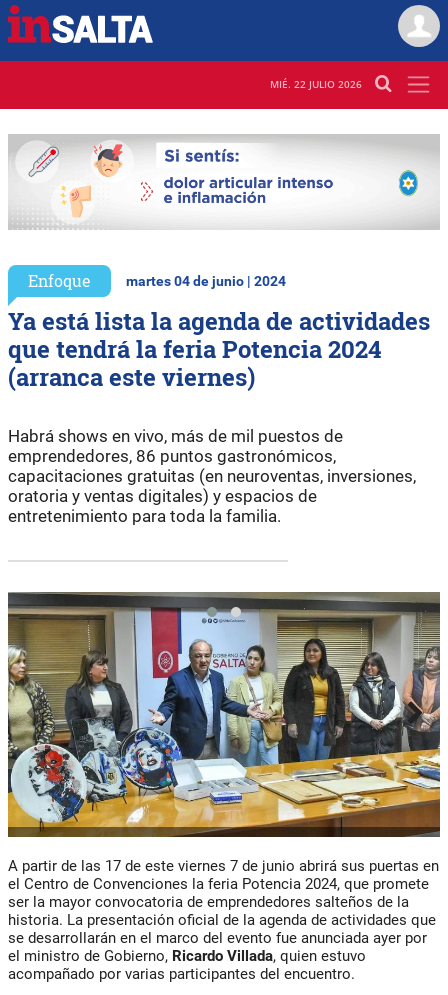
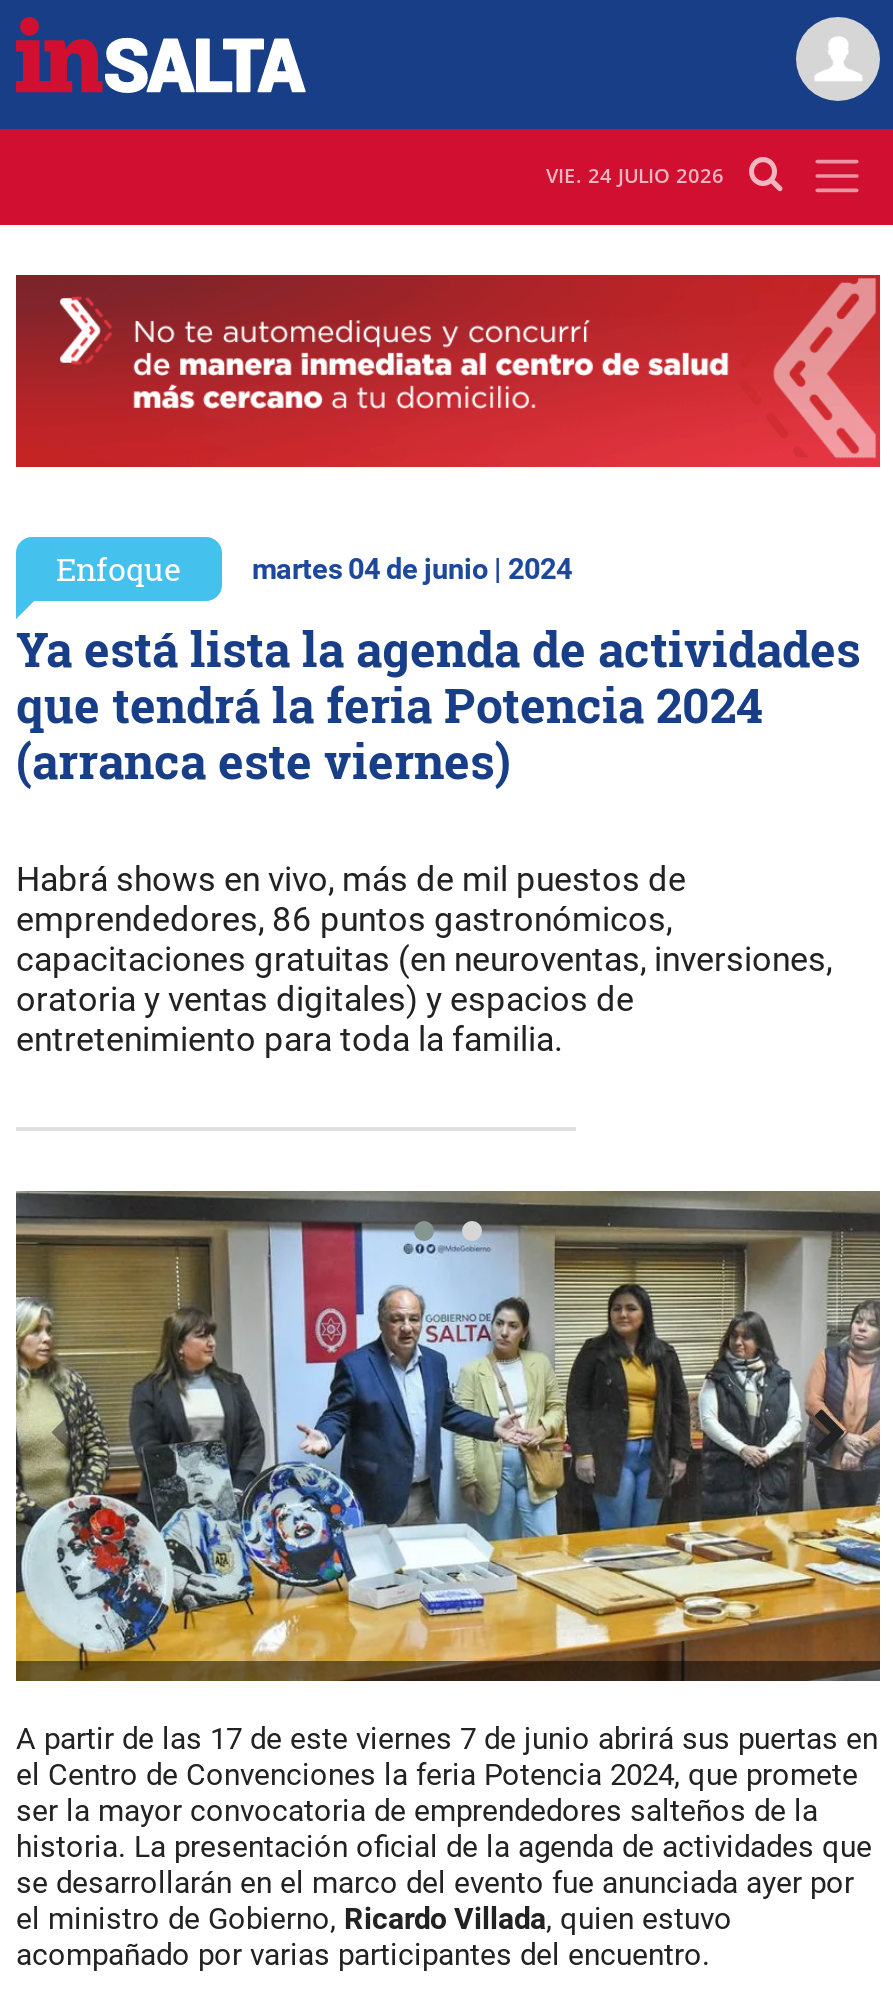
[270,77,362,91] MIÉ. 22 JULIO 2026 -> [546,162,724,190] VIE. 24 JULIO 2026
[8,135,440,230] [image] -> [14,275,882,469] [image]

